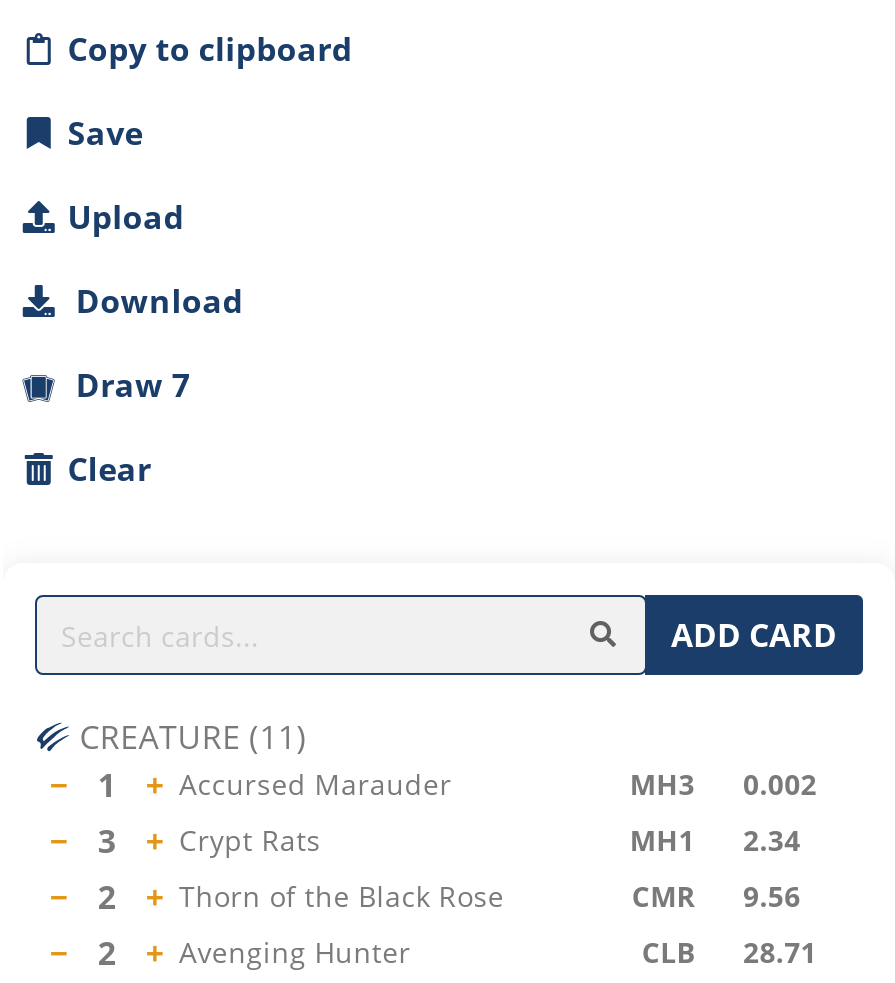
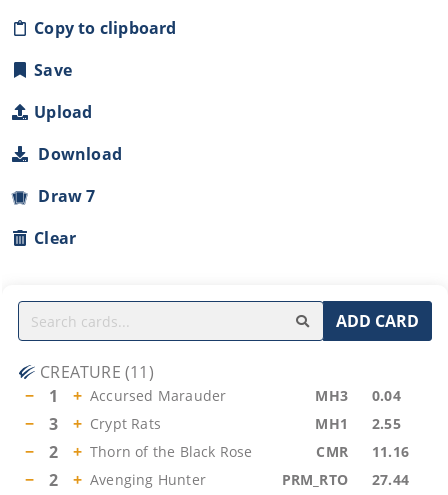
[630,765,817,803] MH3 0.002 -> [315,386,401,405] MH3 0.04
[630,821,801,859] MH1 2.34 -> [315,414,401,433] MH1 2.55
[632,877,801,915] CMR 9.56 -> [316,442,409,461] CMR 11.16
[642,933,817,971] CLB | 28.71 -> [282,470,409,489] PRM_RTO | 27.44

